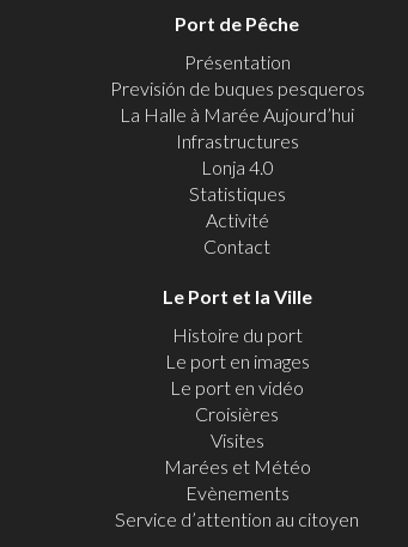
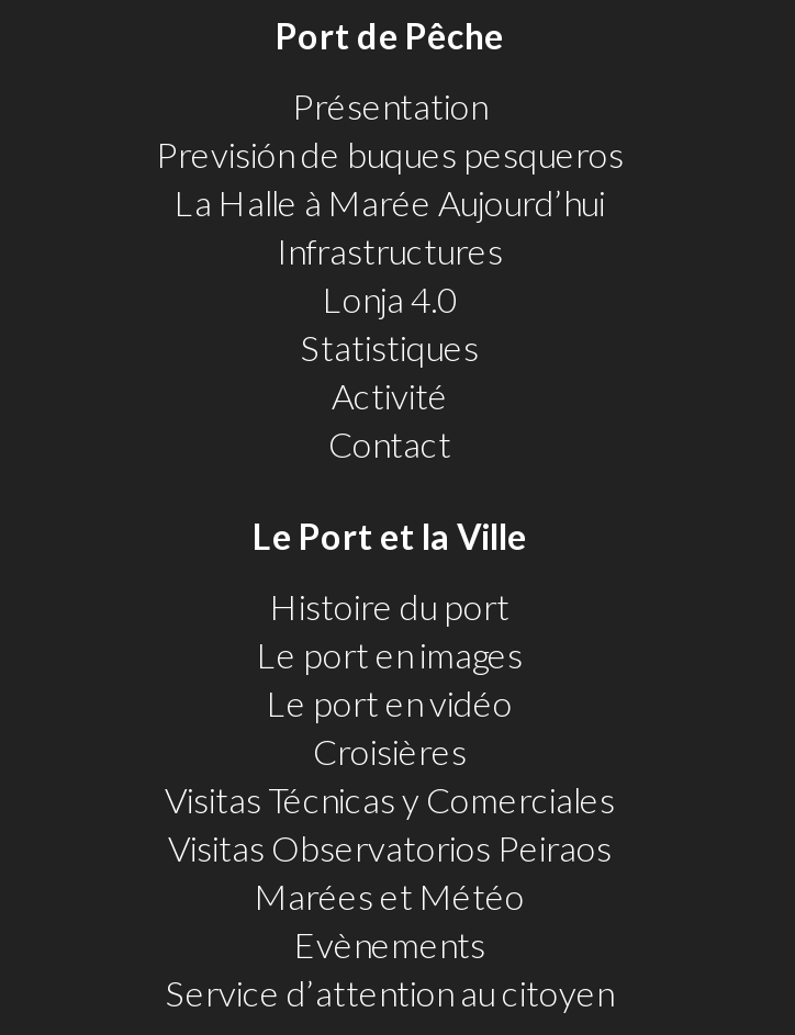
[210,428,264,451] Visites -> [165,778,615,868] Visitas Técnicas y Comerciales | Visitas Observatorios Peiraos

